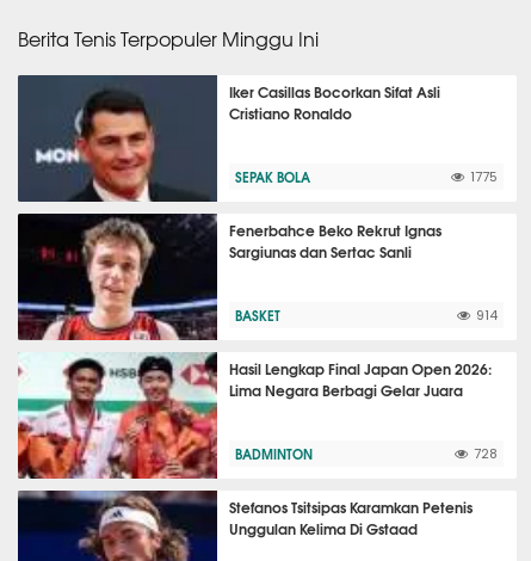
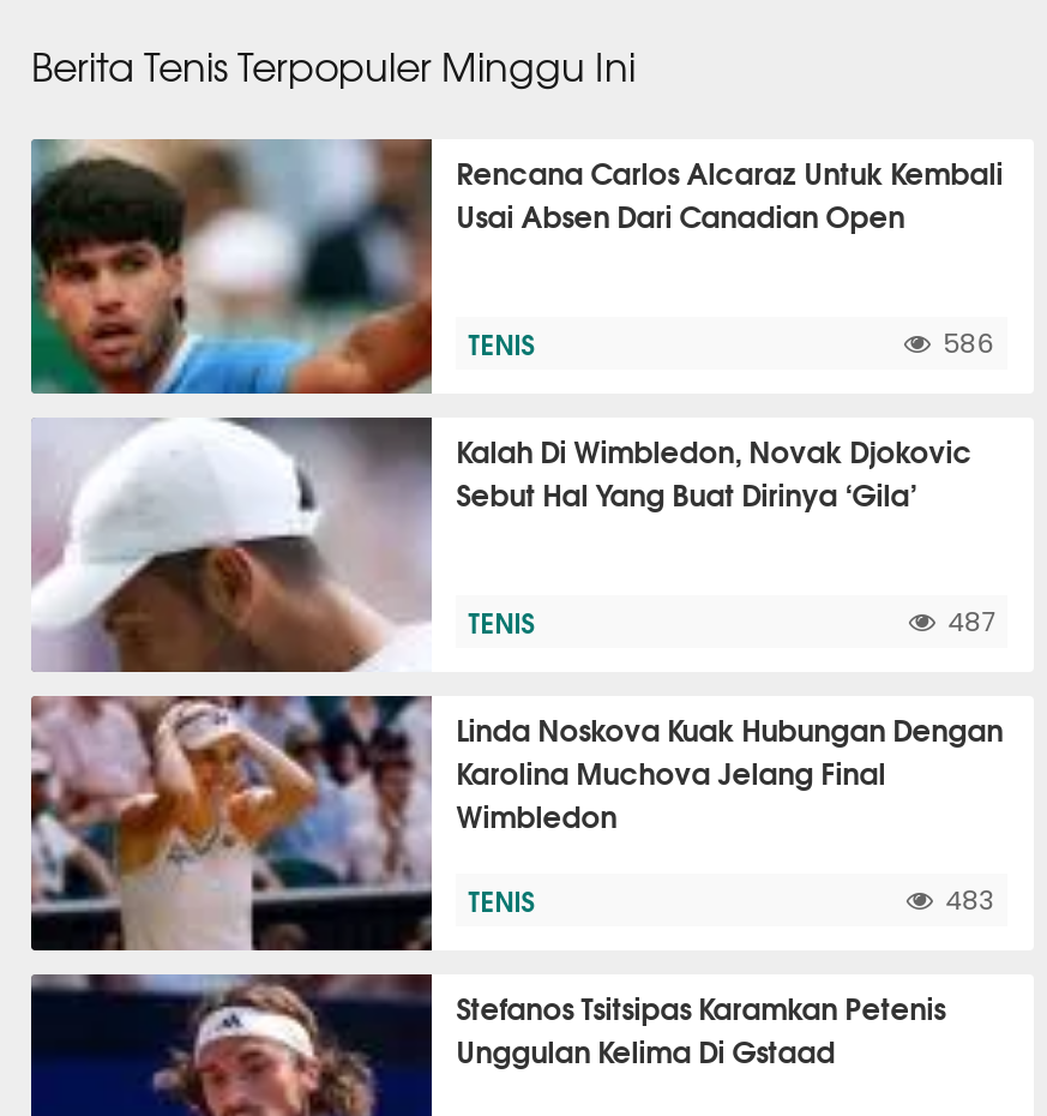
[18,74,441,203] [image] | Iker Casillas Bocorkan Sifat Asli | Cristiano Ronaldo -> [31,137,1003,396] [image] | Rencana Carlos Alcaraz Untuk Kembali | Usai Absen Dari Canadian Open
[235,166,498,187] SEPAK BOLA | 1775 -> [468,322,996,365] TENIS | 586
[17,212,442,341] [image] | Fenerbahce Beko Rekrut Ignas | Sargiunas dan Sertac Sanli -> [31,415,972,674] [image] | Kalah Di Wimbledon, Novak Djokovic | Sebut Hal Yang Buat Dirinya ‘Gila’
[235,304,498,326] BASKET | 914 -> [468,600,996,643] TENIS | 487
[17,352,492,480] [image] | Hasil Lengkap Final Japan Open 2026: | Lima Negara Berbagi Gelar Juara -> [29,694,1003,953] [image] | Linda Noskova Kuak Hubungan Dengan | Karolina Muchova Jelang Final | Wimbledon
[235,443,498,464] BADMINTON | 728 -> [468,878,996,922] TENIS | 483

